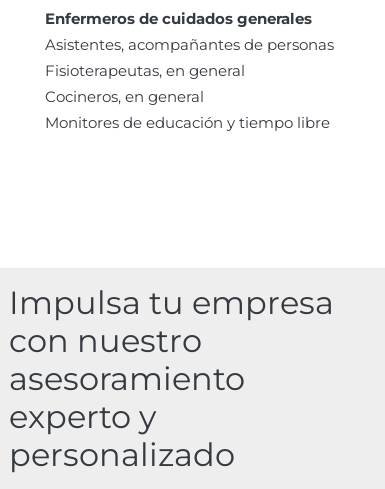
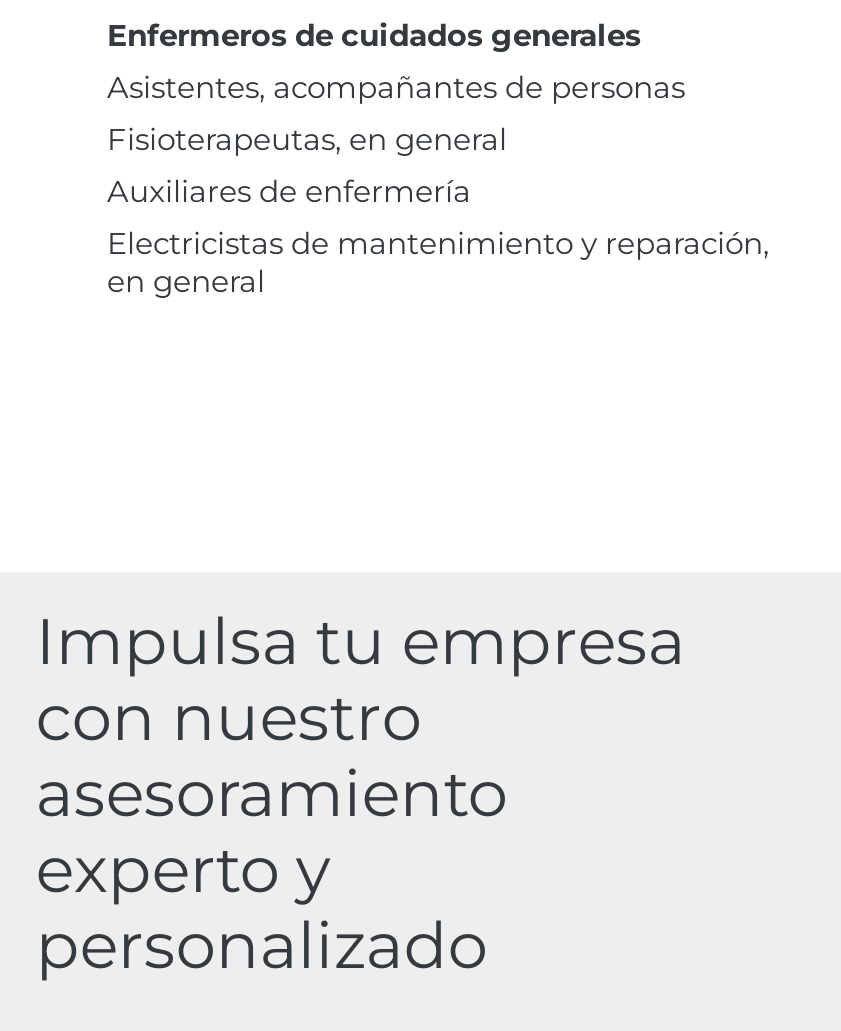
[45,87,330,132] Cocineros, en general | Monitores de educación y tiempo libre -> [107,173,769,301] Auxiliares de enfermería | Electricistas de mantenimiento y reparación, | en general

